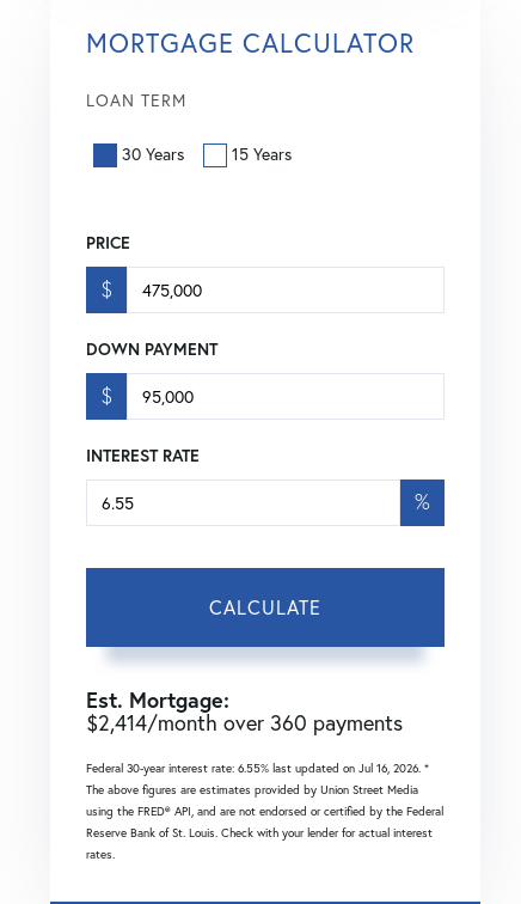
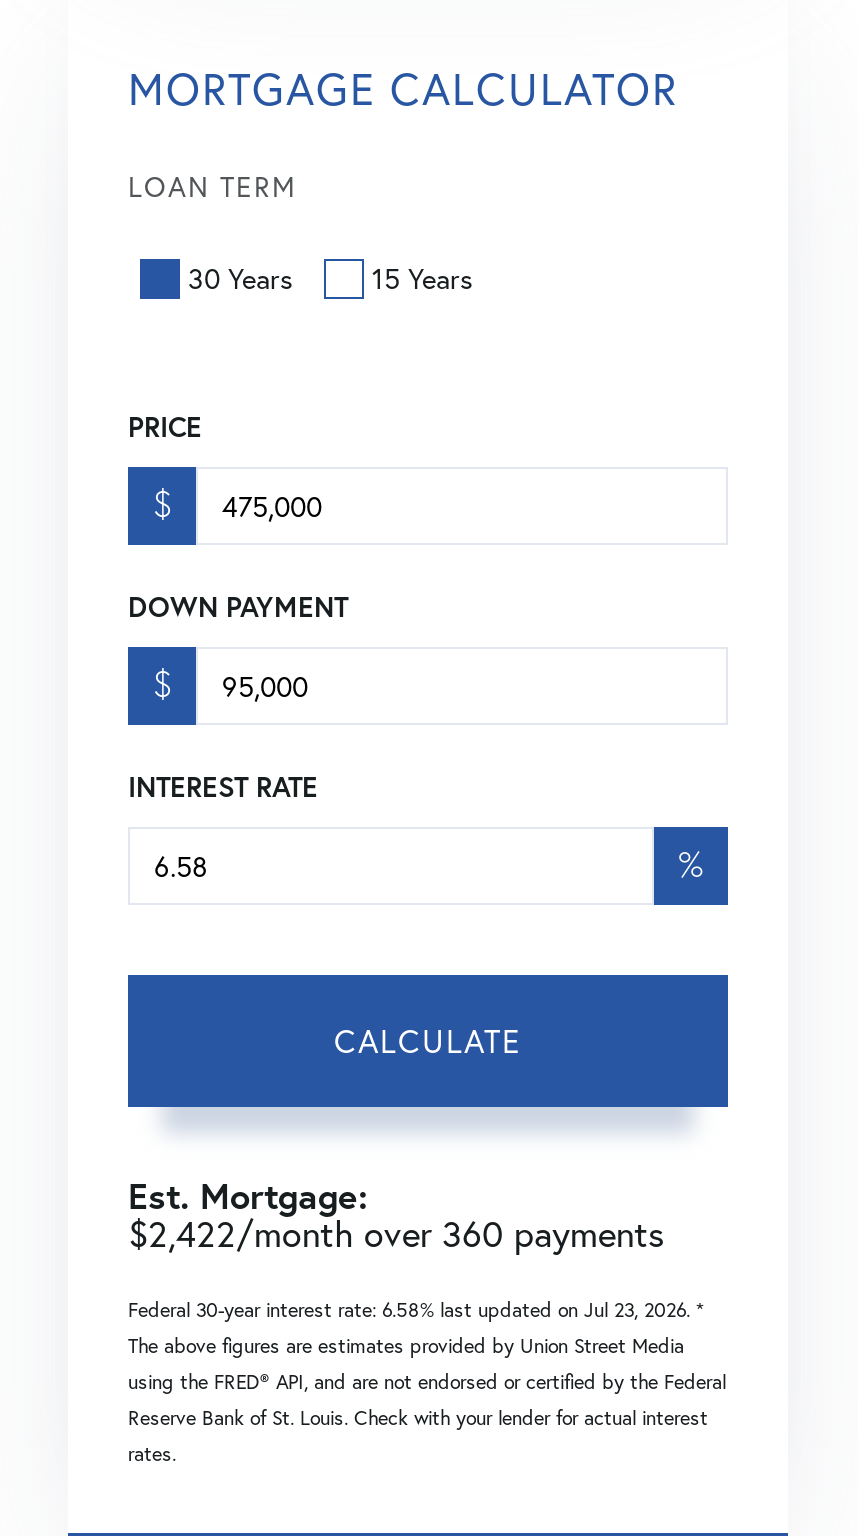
[86,710,403,737] $2,414/month over 360 payments -> [128,1210,664,1258] $2,422/month over 360 payments
[86,761,429,777] Federal 30-year interest rate: 6.55% last updated on Jul 16, 2026. * -> [128,1298,704,1324] Federal 30-year interest rate: 6.58% last updated on Jul 23, 2026. *

